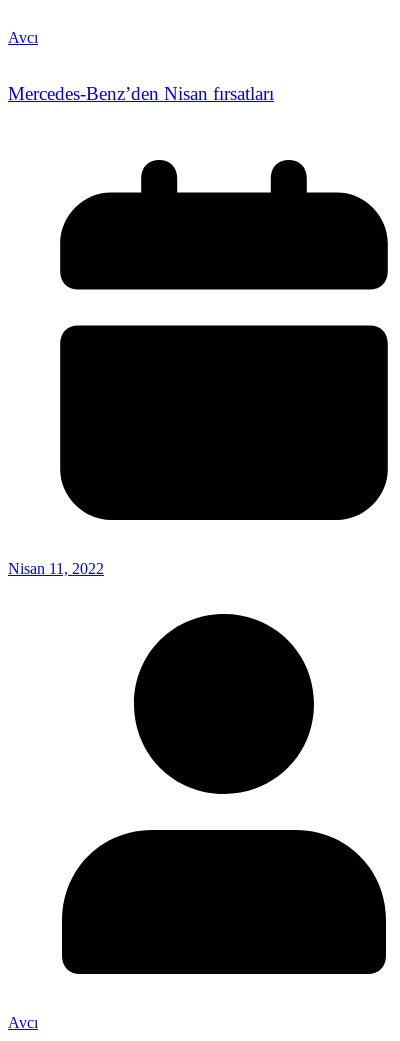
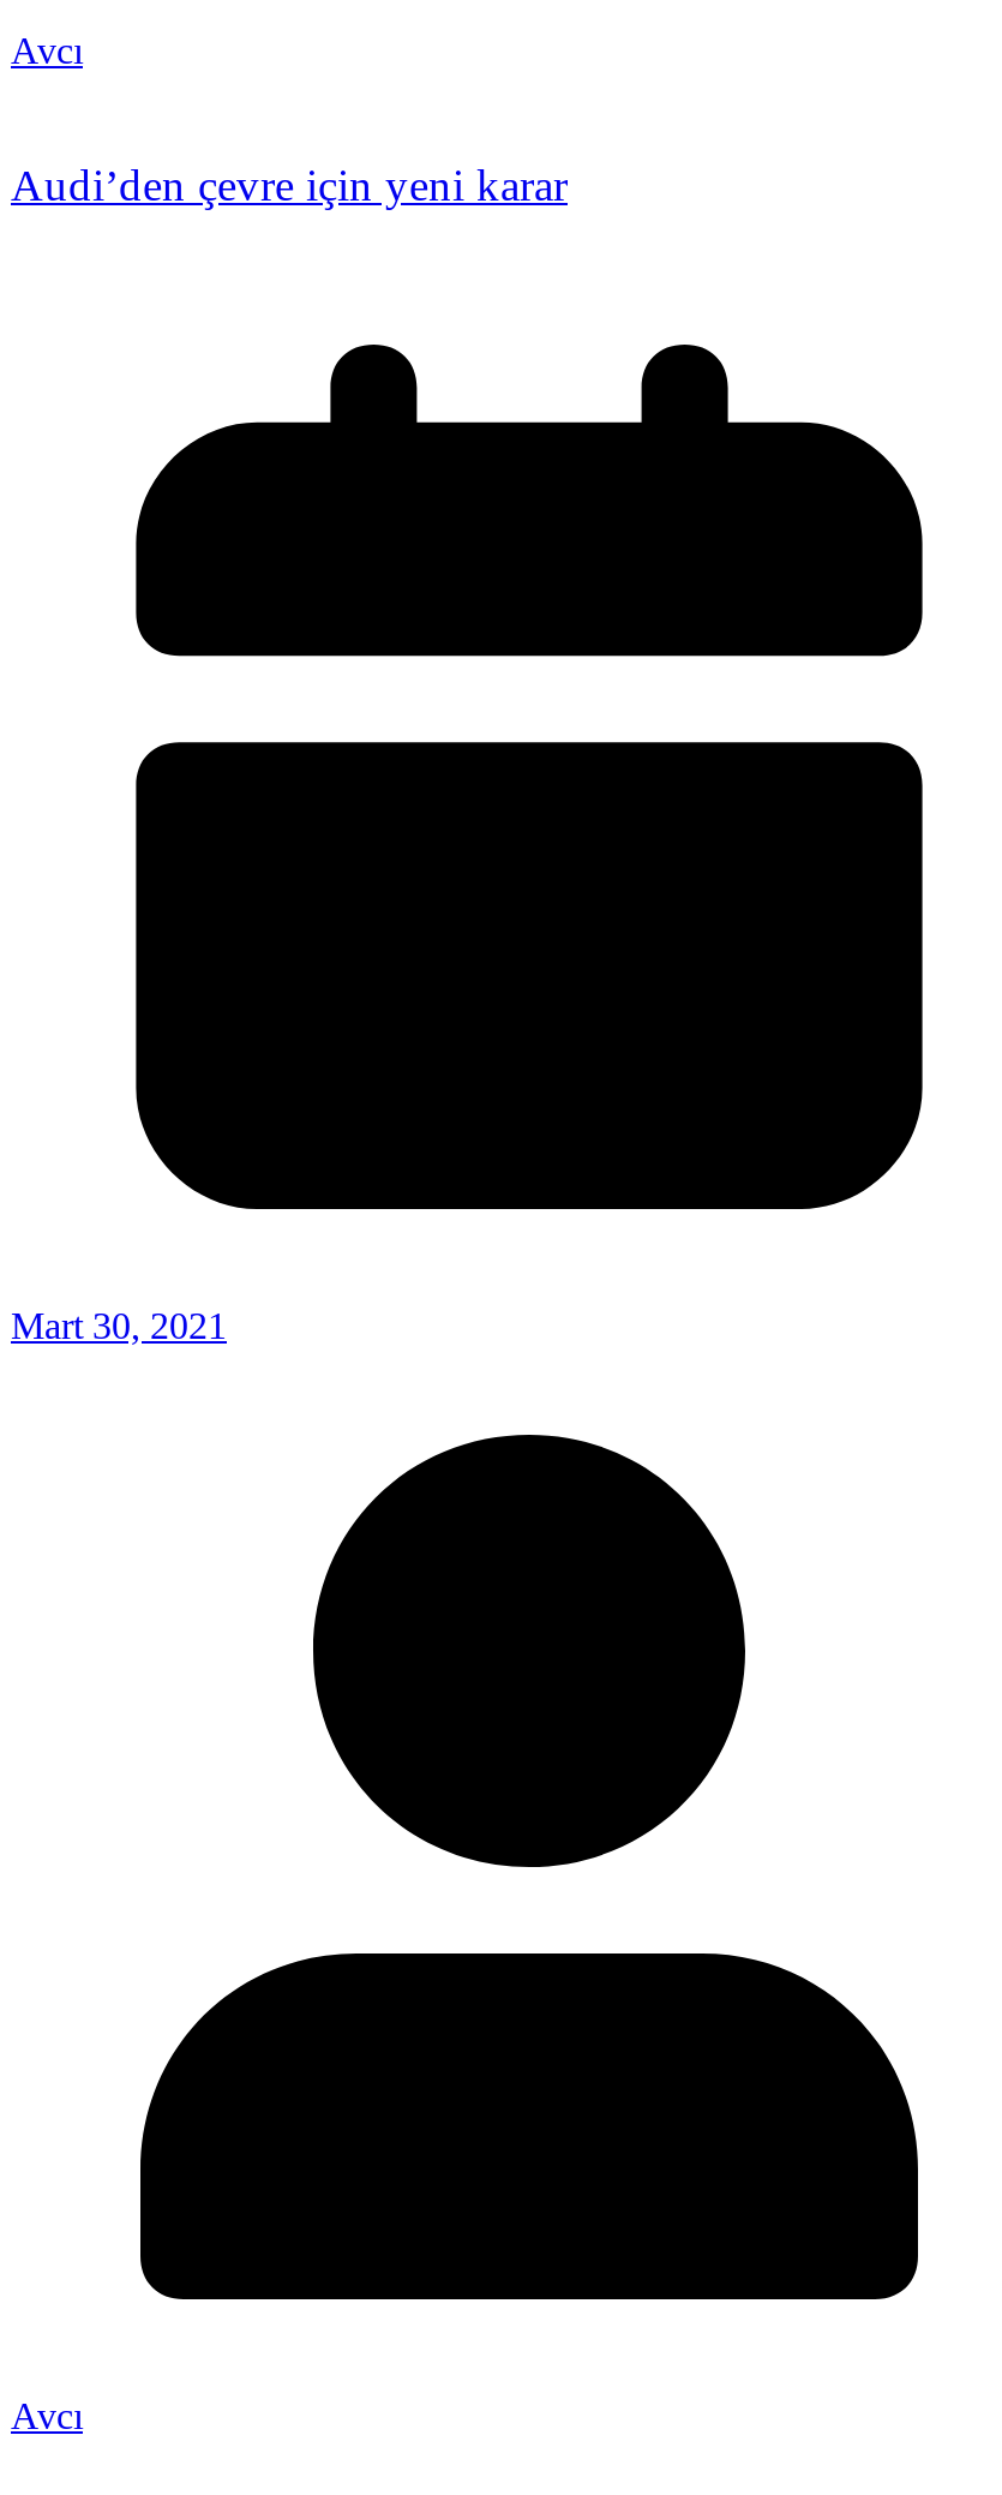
[8,83,274,104] Mercedes-Benz’den Nisan fırsatları -> [11,160,568,211] Audi’den çevre için yeni karar
[8,560,104,577] Nisan 11, 2022 -> [11,1305,227,1346] Mart 30, 2021

